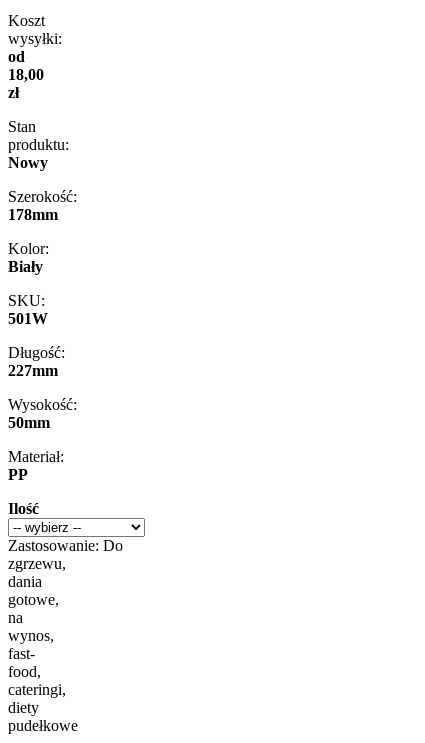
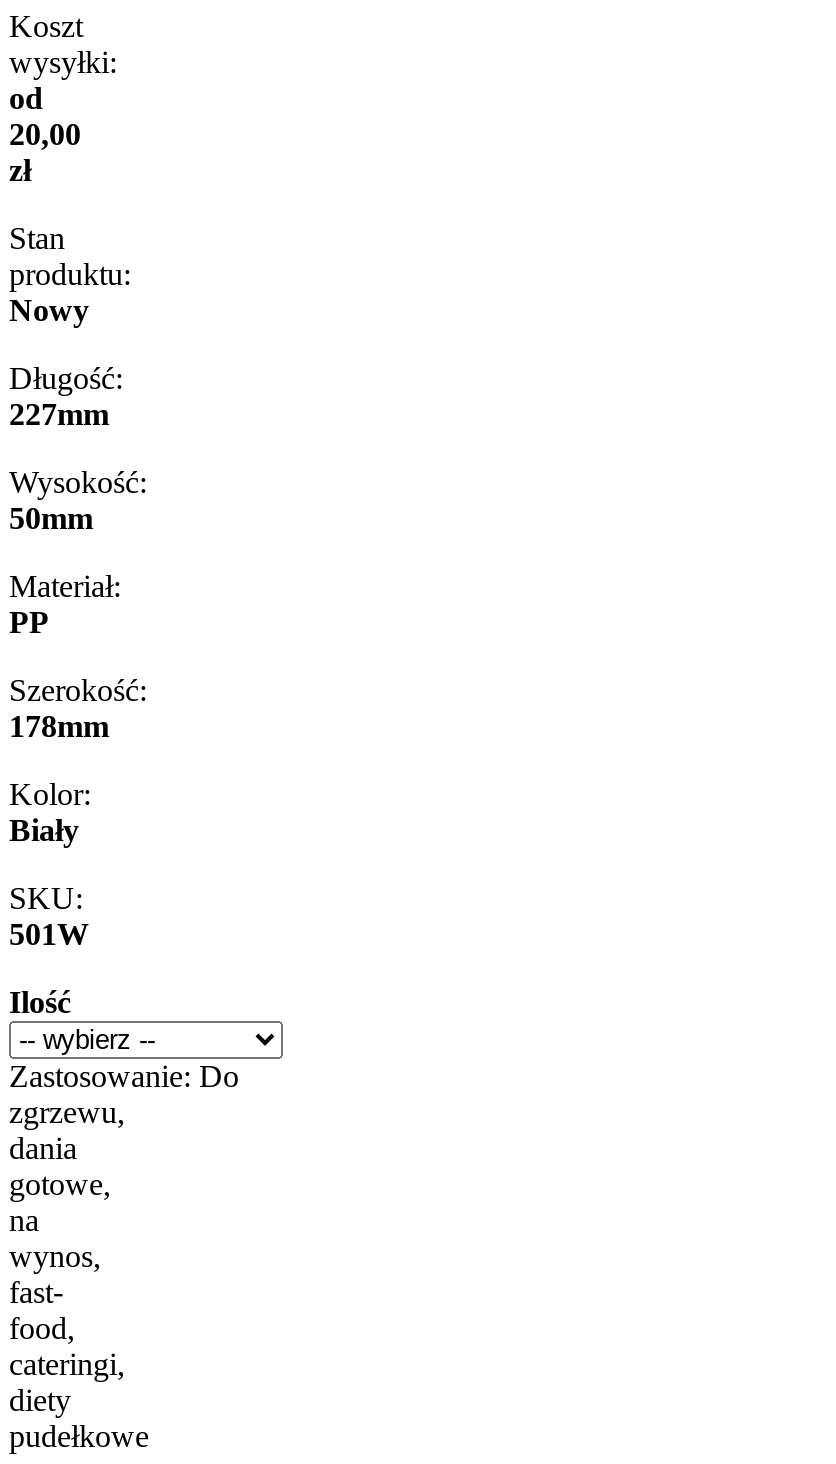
[8,66,44,83] 18,00 -> [9,117,81,151] 20,00
moved [8,188,77,327] -> [9,673,147,951]: Szerokość: | 178mm | Kolor: | Biały | SKU: | 501W
moved [8,344,77,483] -> [9,361,147,639]: Długość: | 227mm | Wysokość: | 50mm | Materiał: | PP

